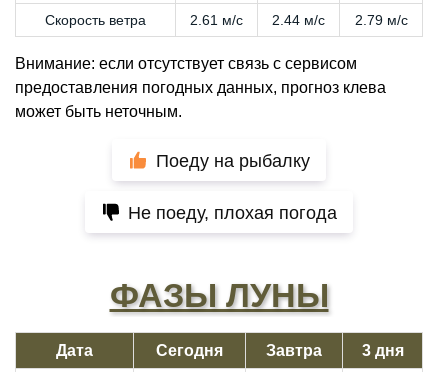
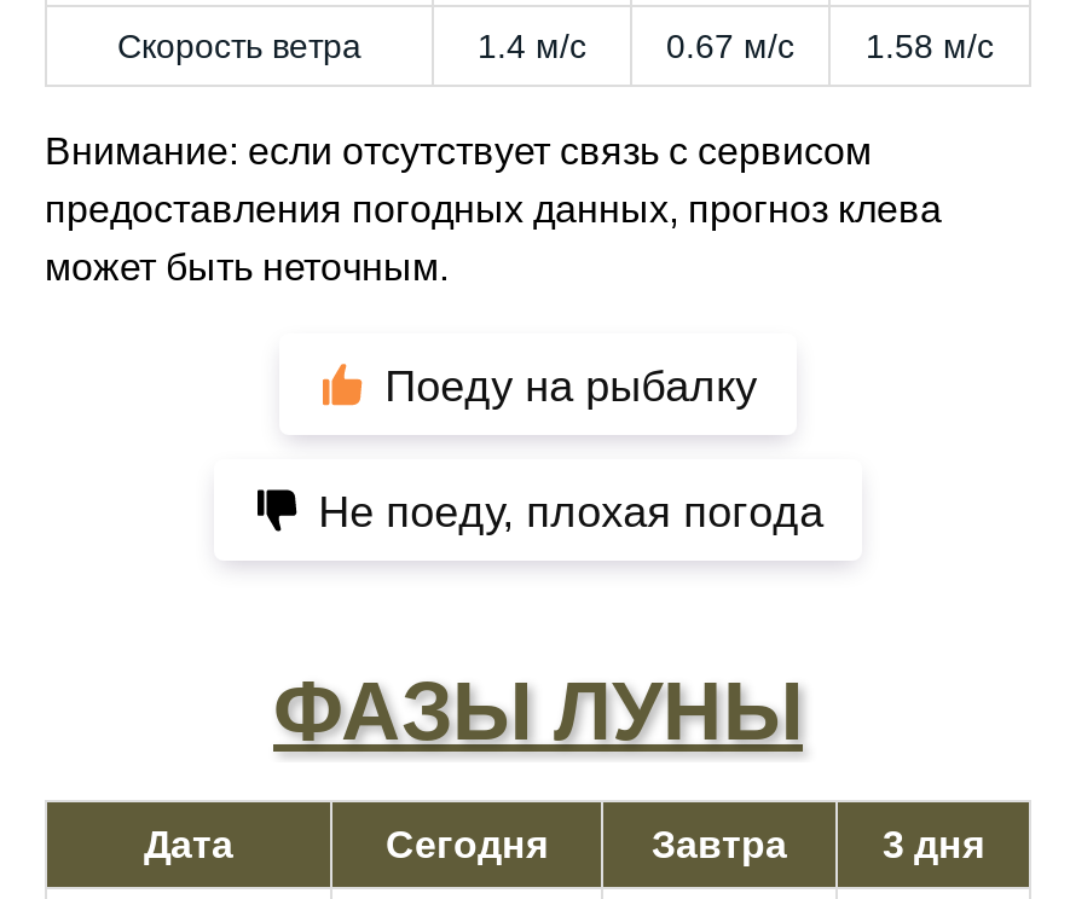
[190,12,243,28] 2.61 м/с -> [478,27,586,65] 1.4 м/с
[272,12,325,28] 2.44 м/с -> [666,27,794,65] 0.67 м/с
[354,12,407,28] 2.79 м/с -> [866,27,994,65] 1.58 м/с

